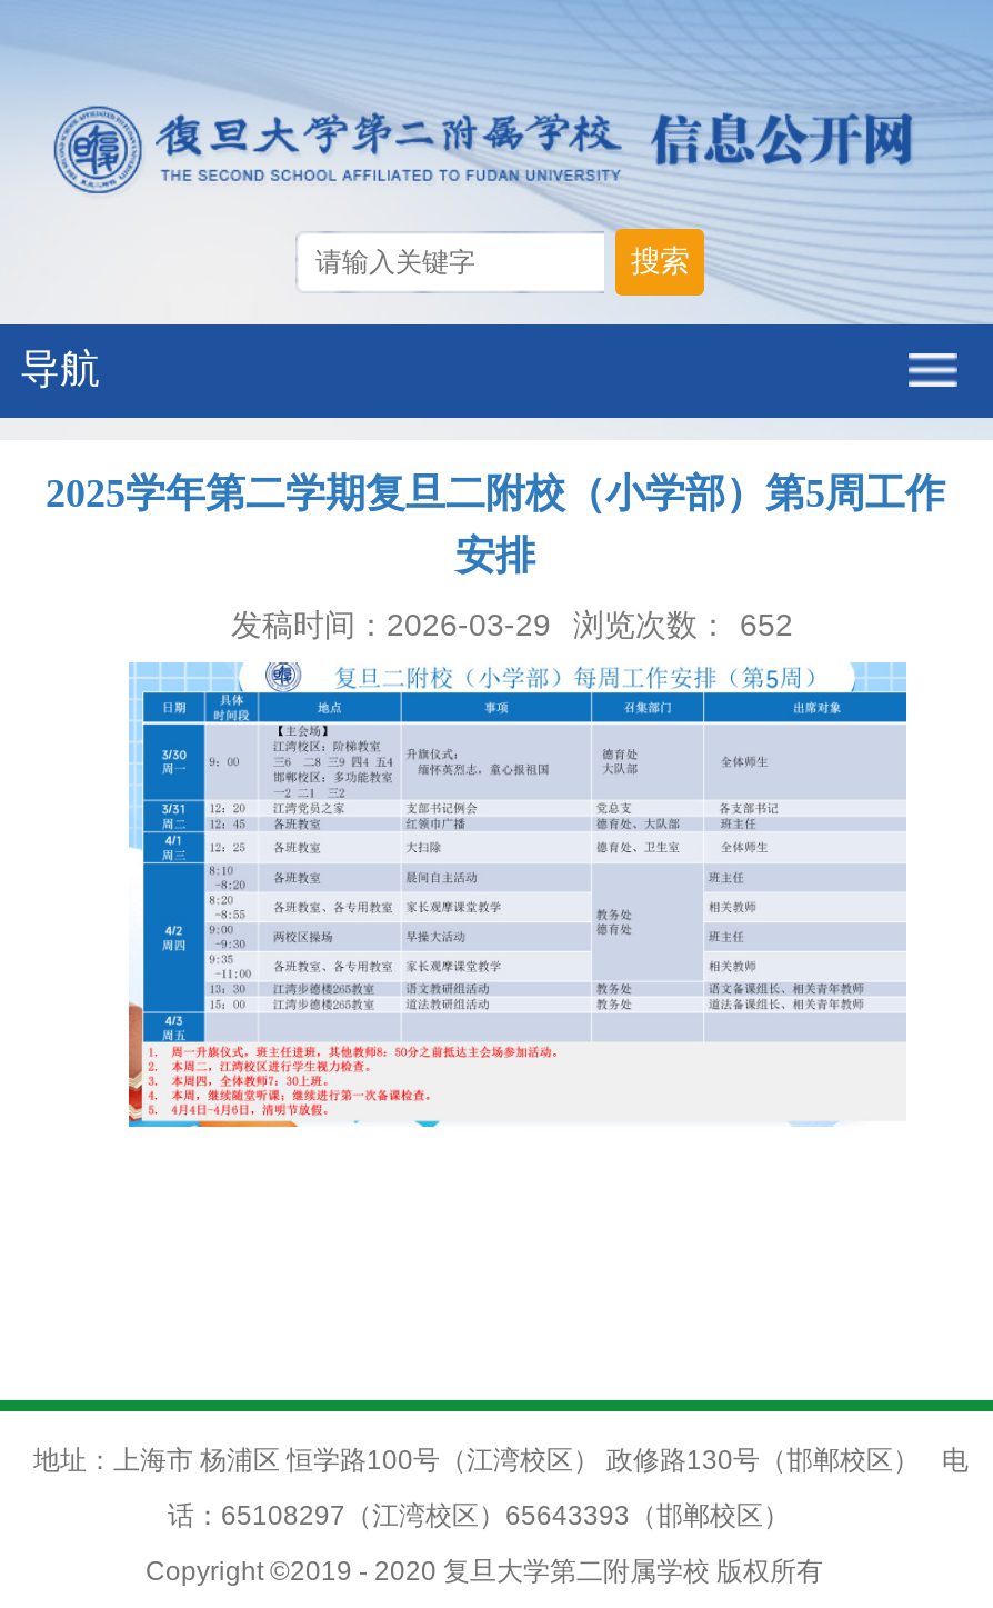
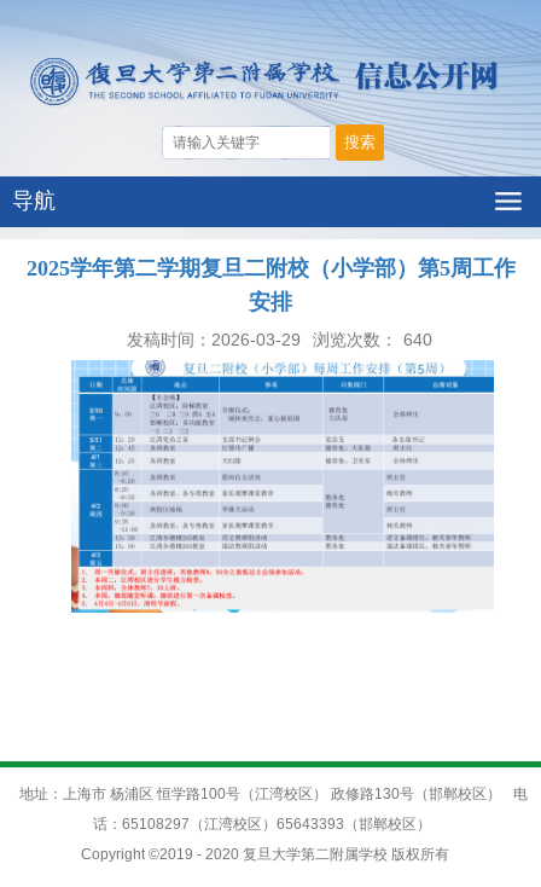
[231,608,793,643] 发稿时间：2026-03-29 浏览次数： 652 -> [127,330,432,350] 发稿时间：2026-03-29 浏览次数： 640

